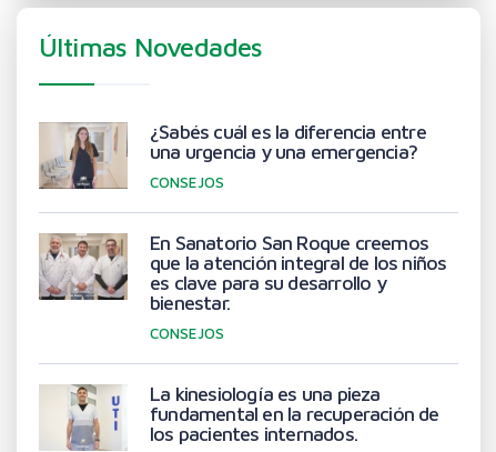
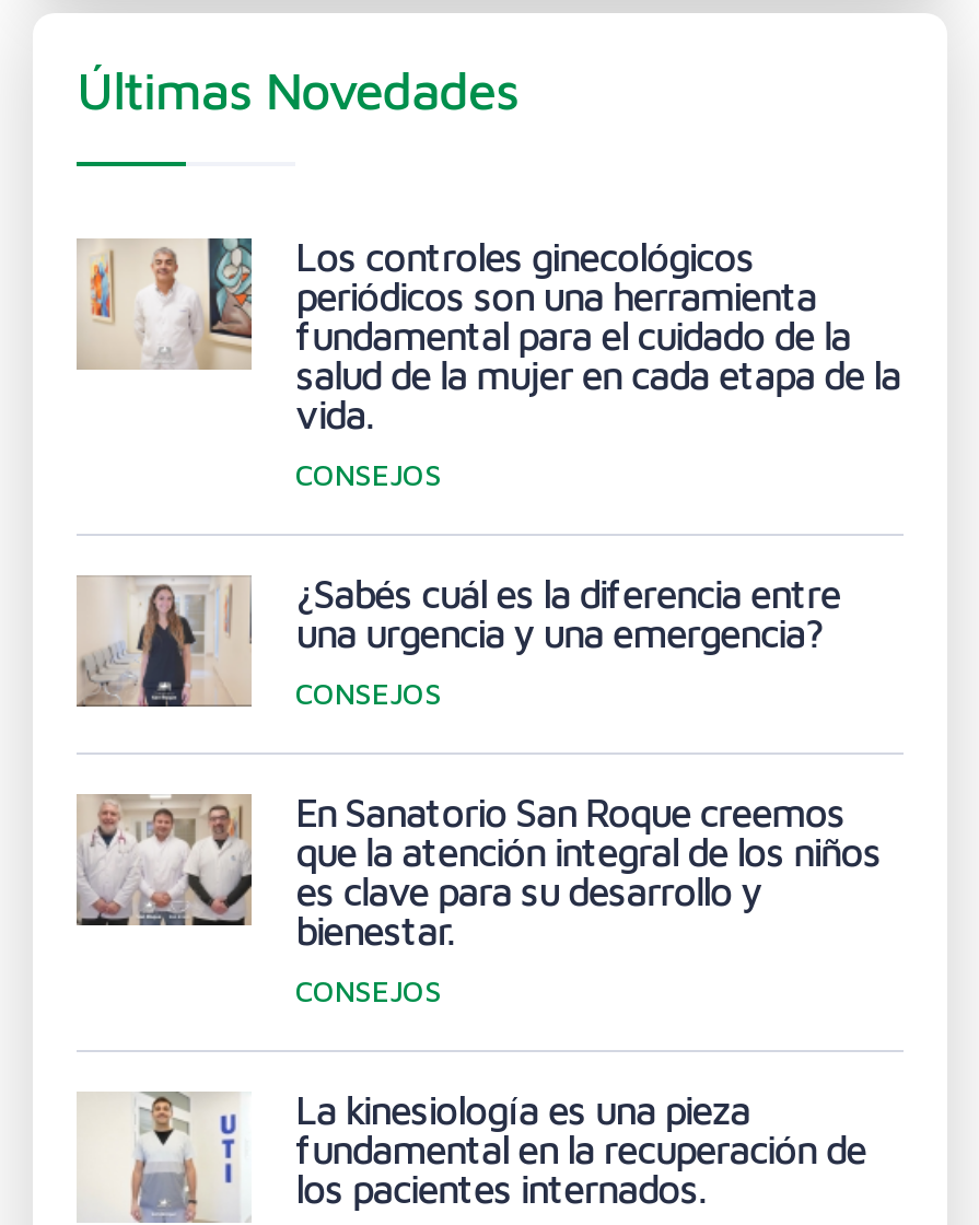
none -> [81,234,900,492] [image] | Los controles ginecológicos | periódicos son una herramienta | fundamental para el cuidado de la | salud de la mujer en cada etapa de la | vida. | CONSEJOS

